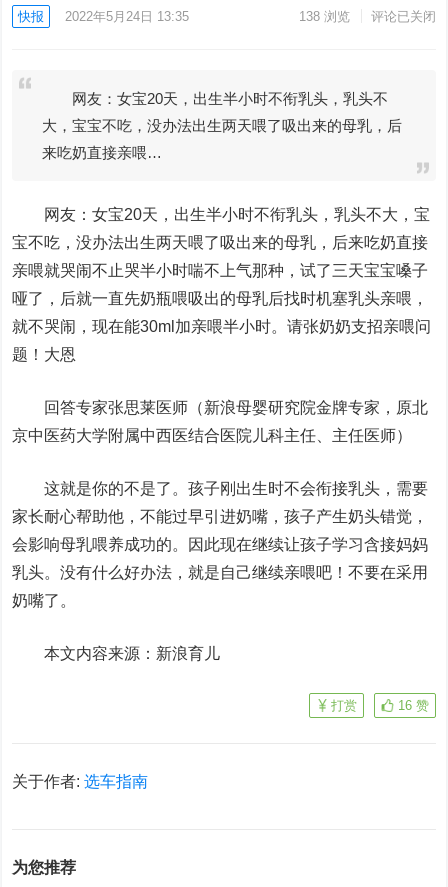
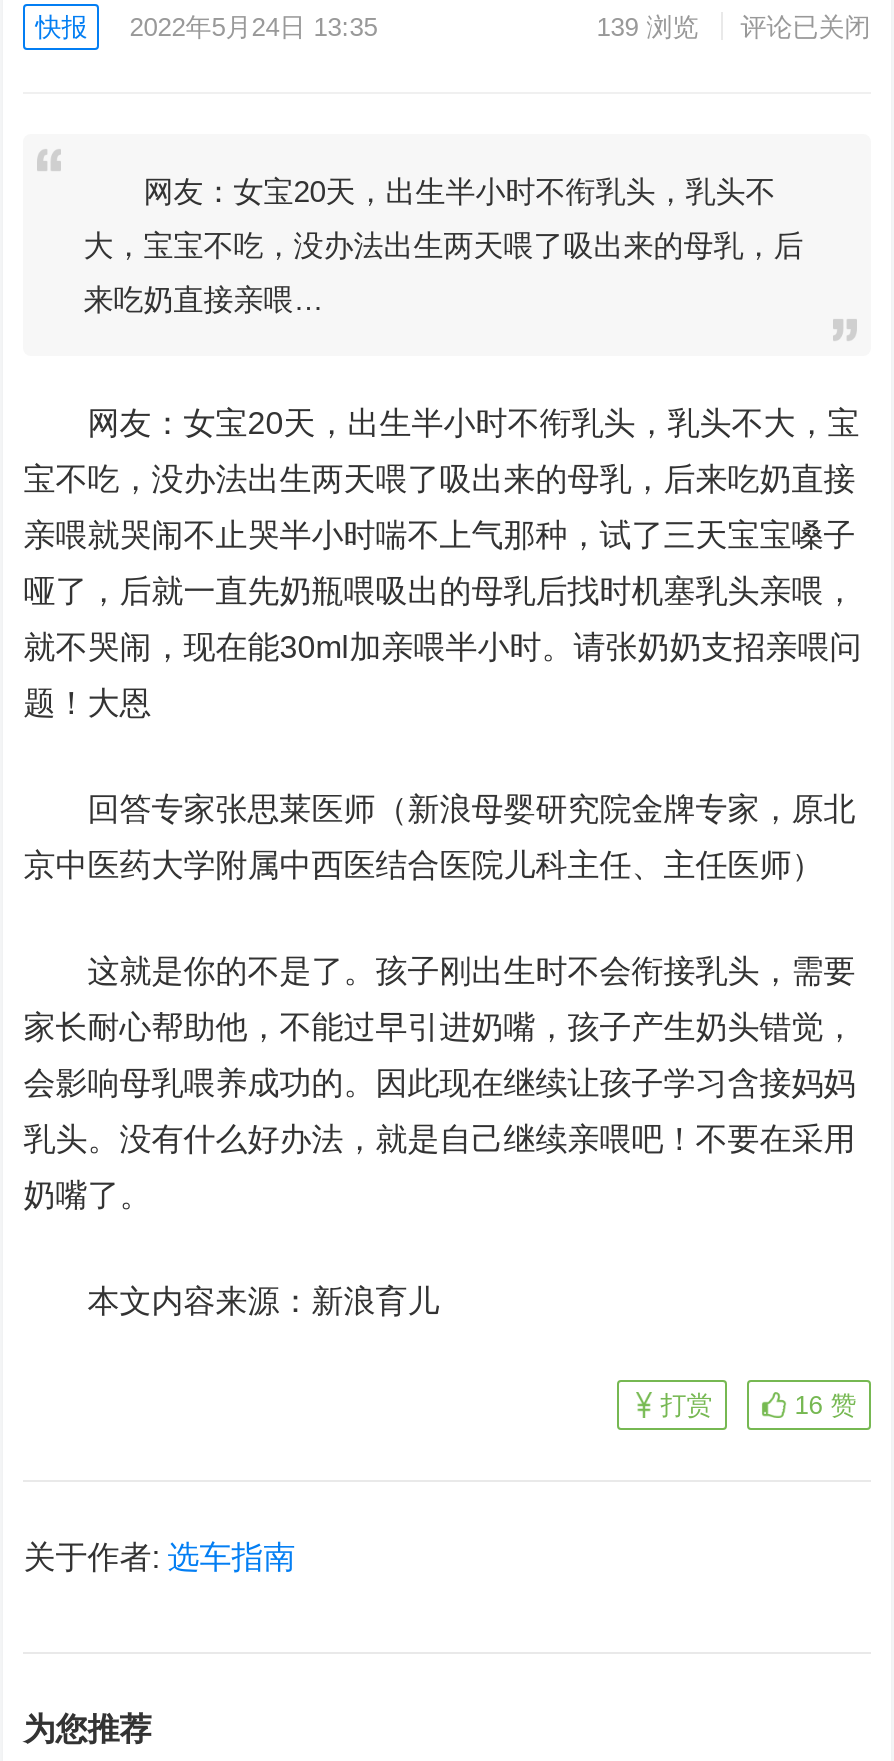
[299,9,436,24] 138浏览 评论已关闭 -> [597,12,871,42] 139浏览 评论已关闭

